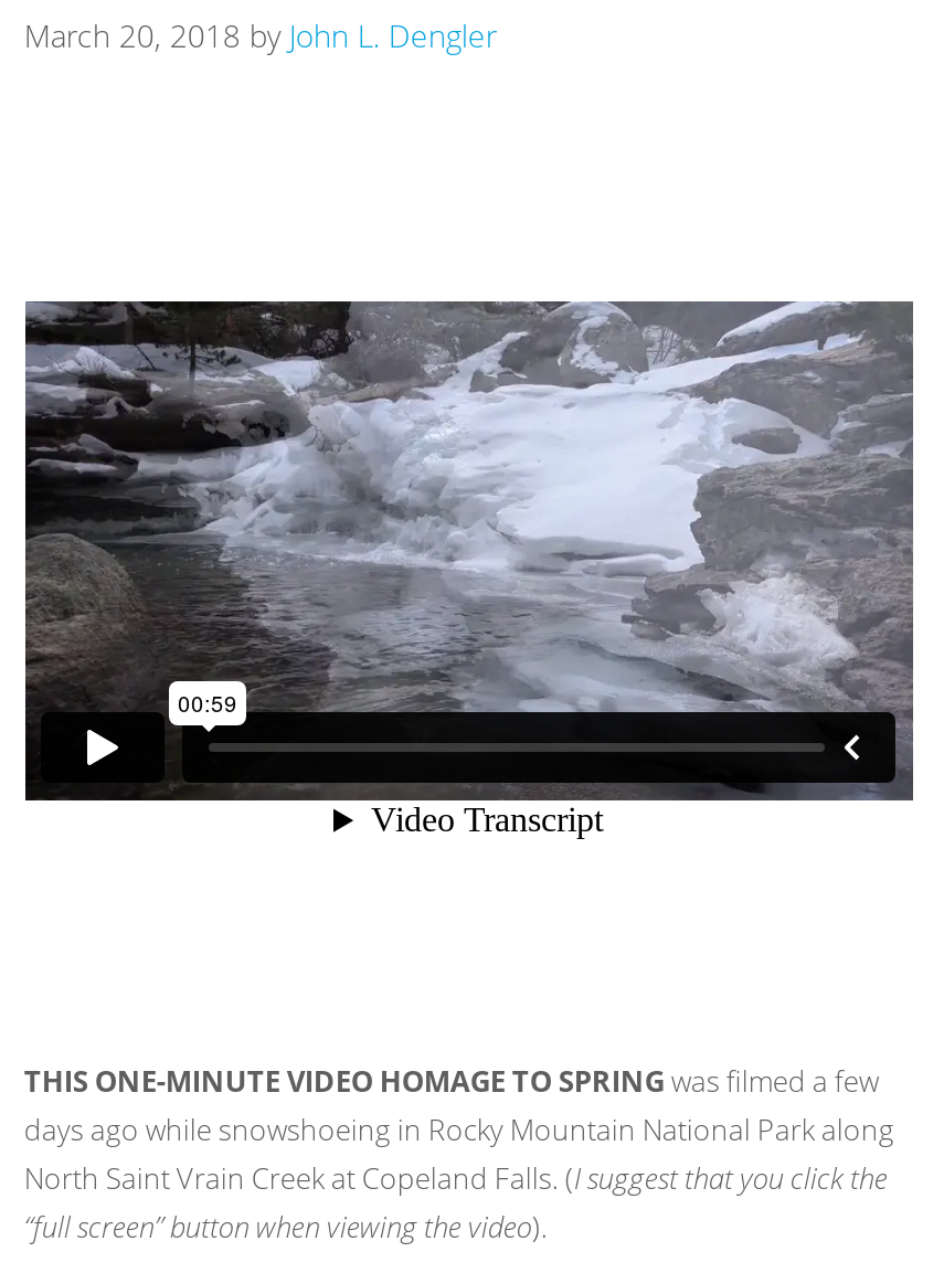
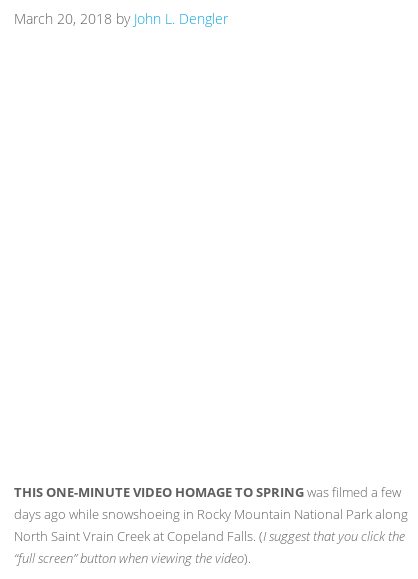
[23,299,915,842] [image] -> none

